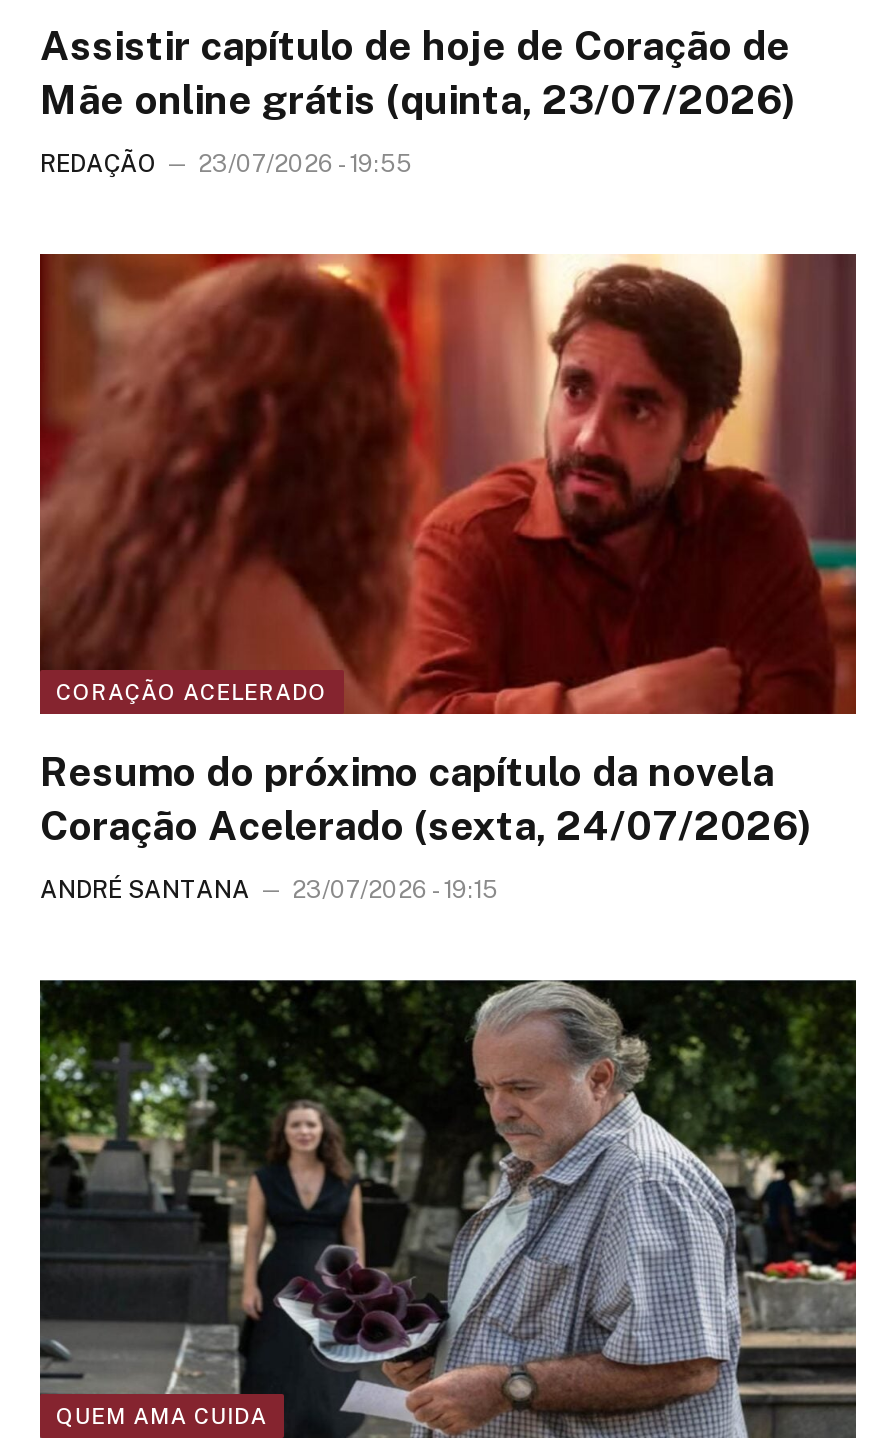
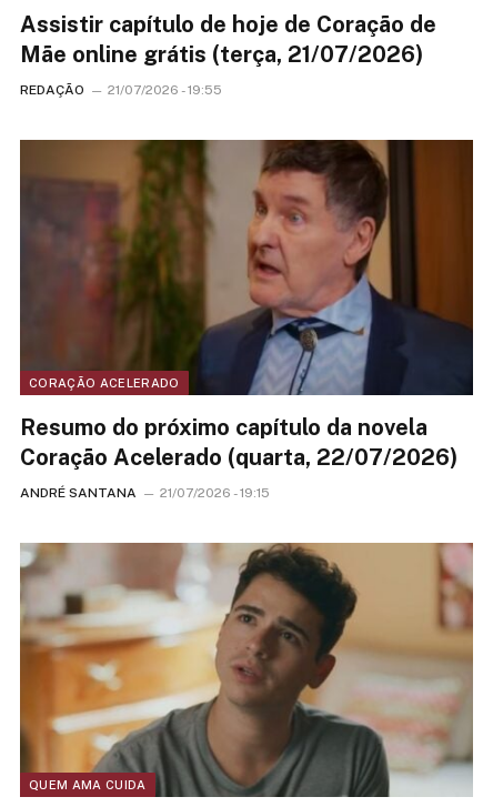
[40,76,796,124] Mãe online grátis (quinta, 23/07/2026) -> [20,41,423,68] Mãe online grátis (terça, 21/07/2026)
[40,150,412,178] REDAÇÃO 23/07/2026 - 19:55 -> [20,82,222,98] REDAÇÃO 21/07/2026 - 19:55
[40,252,858,716] [image] -> [20,139,474,396] [image]
[40,801,812,849] Coração Acelerado (sexta, 24/07/2026) -> [20,443,457,470] Coração Acelerado (quarta, 22/07/2026)
[40,875,498,903] ANDRÉ SANTANA 23/07/2026 - 19:15 -> [20,485,270,500] ANDRÉ SANTANA 21/07/2026 - 19:15
[38,978,858,1440] [image] -> [19,542,474,797] [image]

